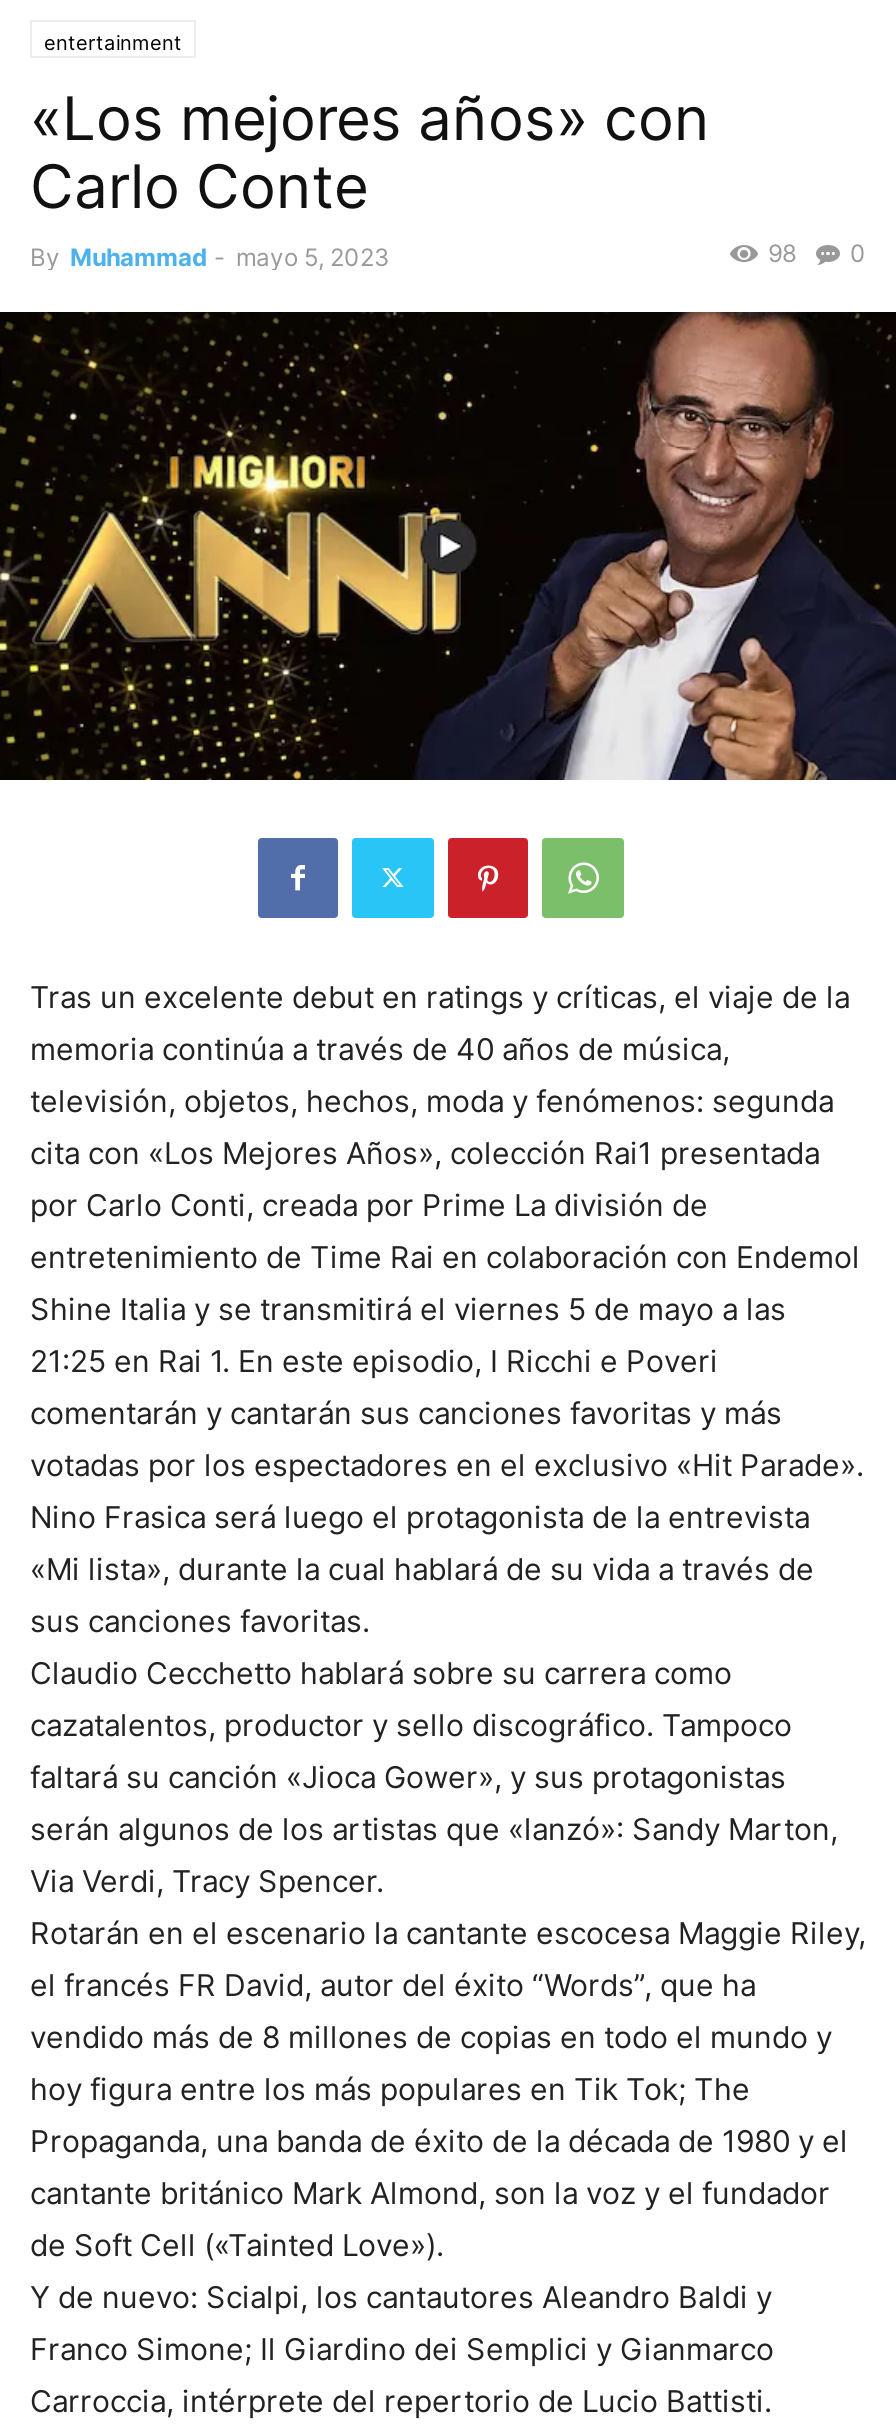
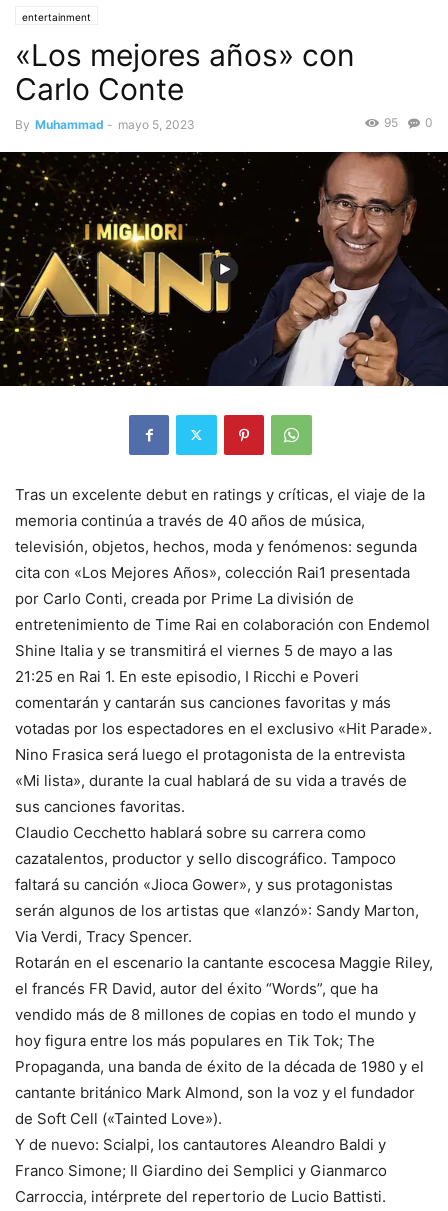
[768,238,866,268] 98 0 -> [384,115,433,130] 95 0

